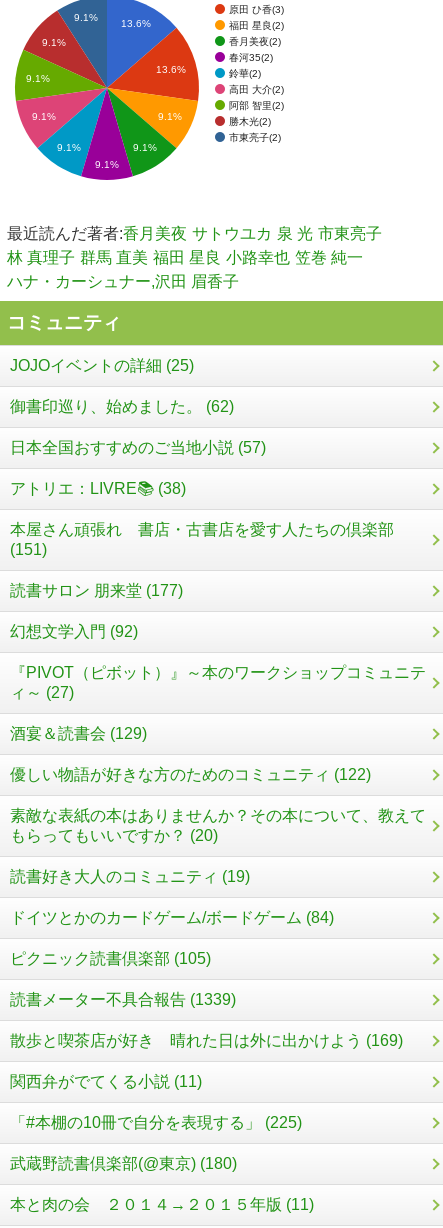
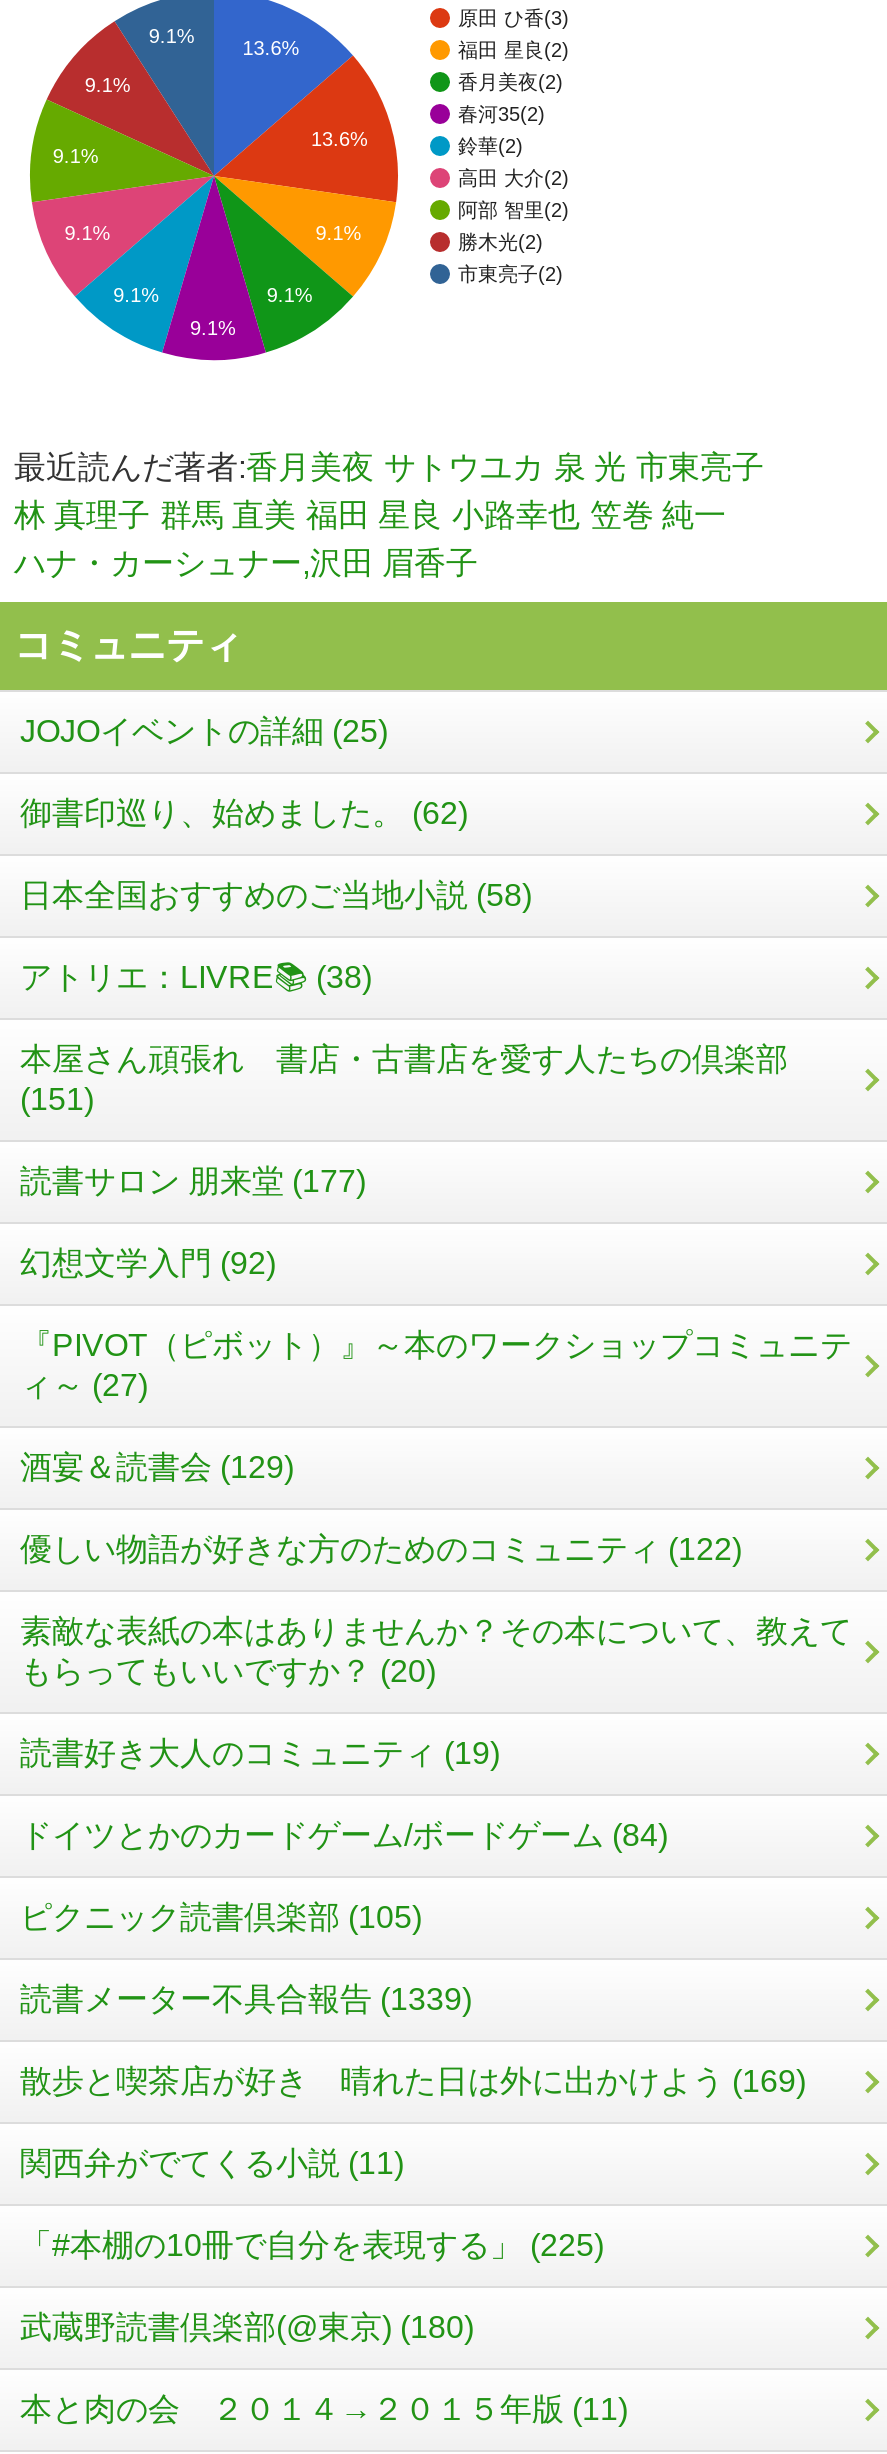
[10,439,266,456] 日本全国おすすめのご当地小説 (57) -> [20,878,532,912] 日本全国おすすめのご当地小説 (58)

